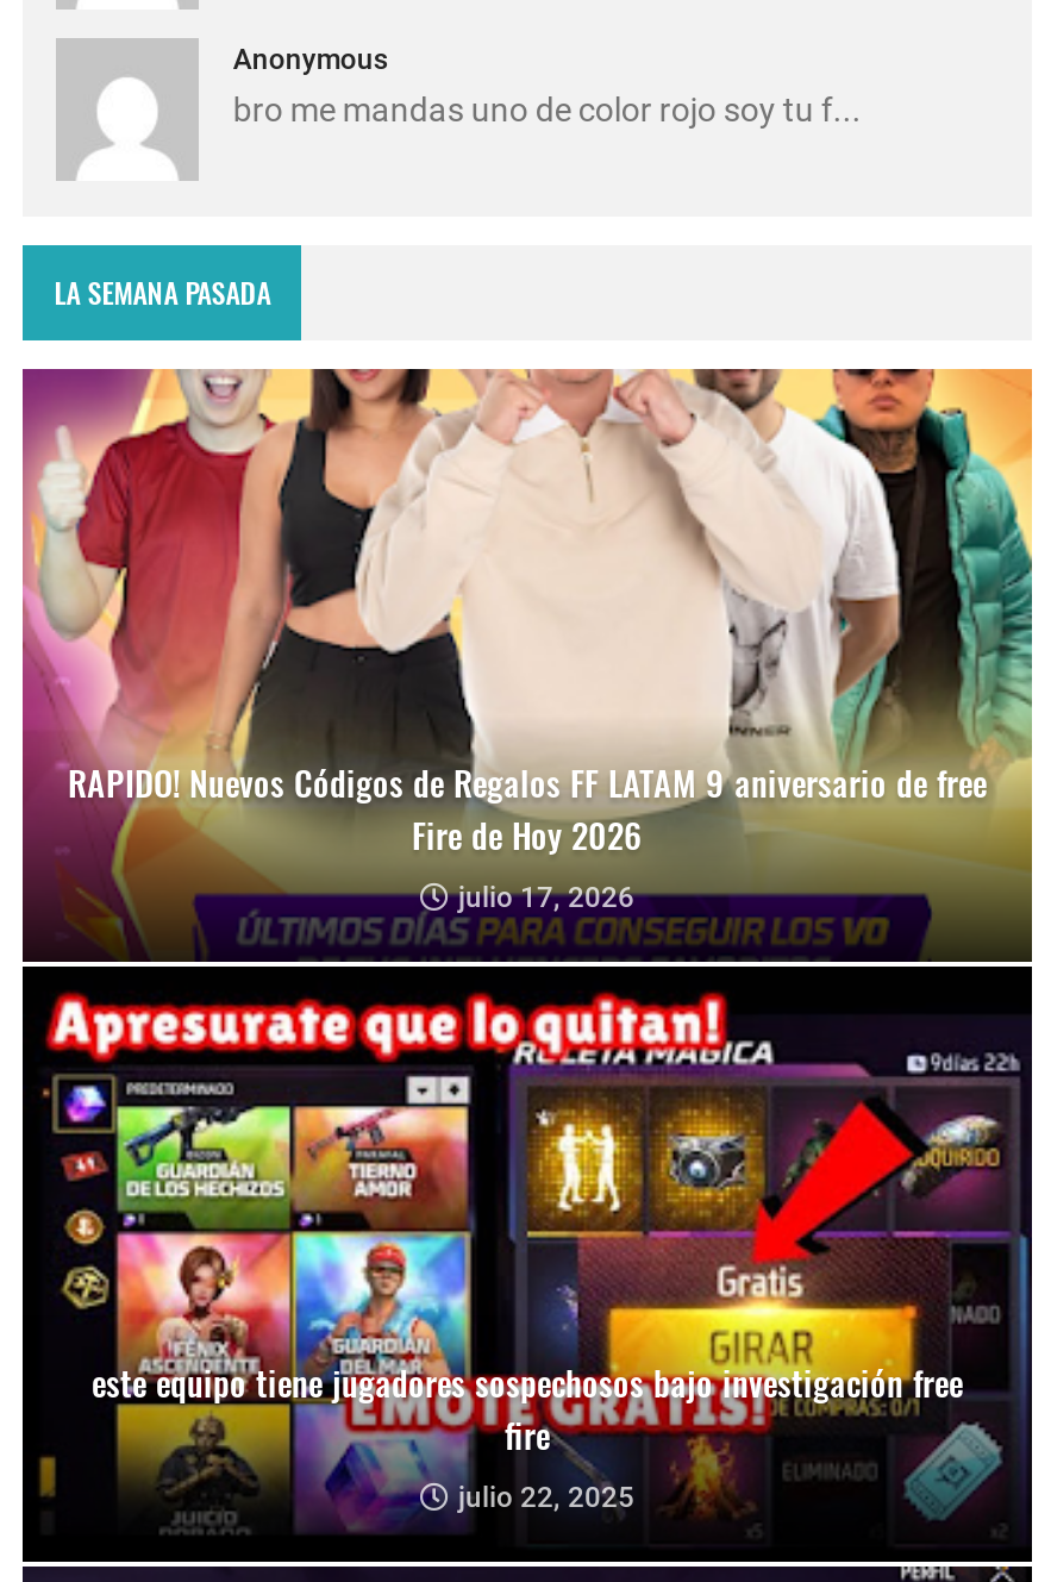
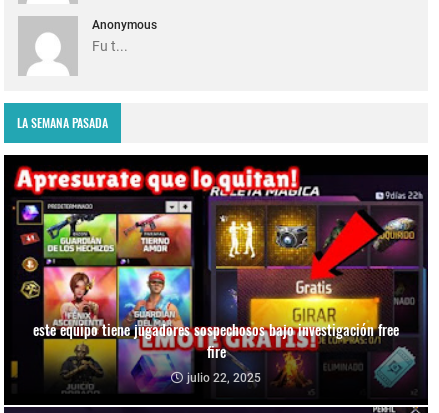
[233,90,862,128] bro me mandas uno de color rojo soy tu f... -> [92,38,128,54] Fu t...
[20,367,1034,967] [image] | RAPIDO! Nuevos Códigos de Regalos FF LATAM 9 aniversario de free | Fire de Hoy 2026 | julio 17, 2026 -> none

